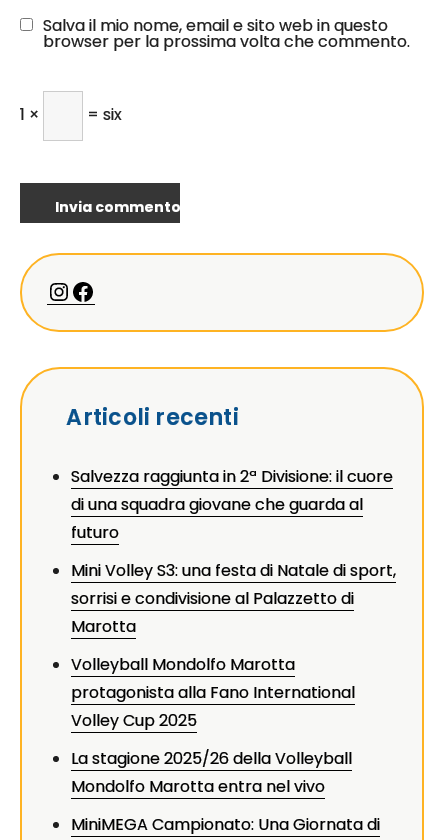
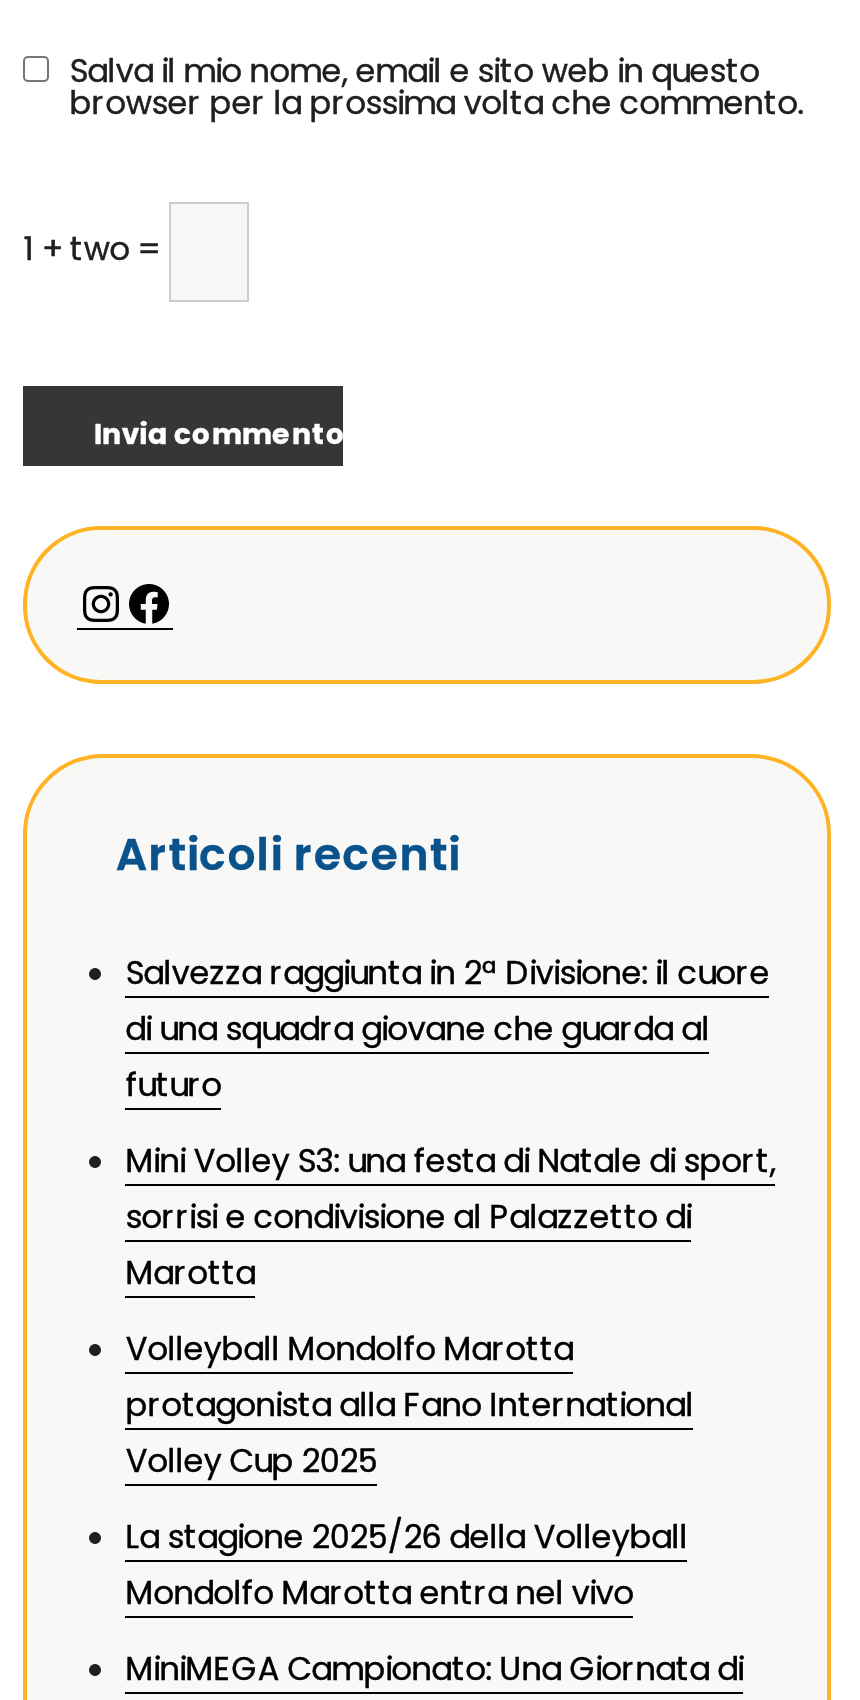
[20,103,122,126] 1 × | = six -> [24,226,170,272] 1 + two =

